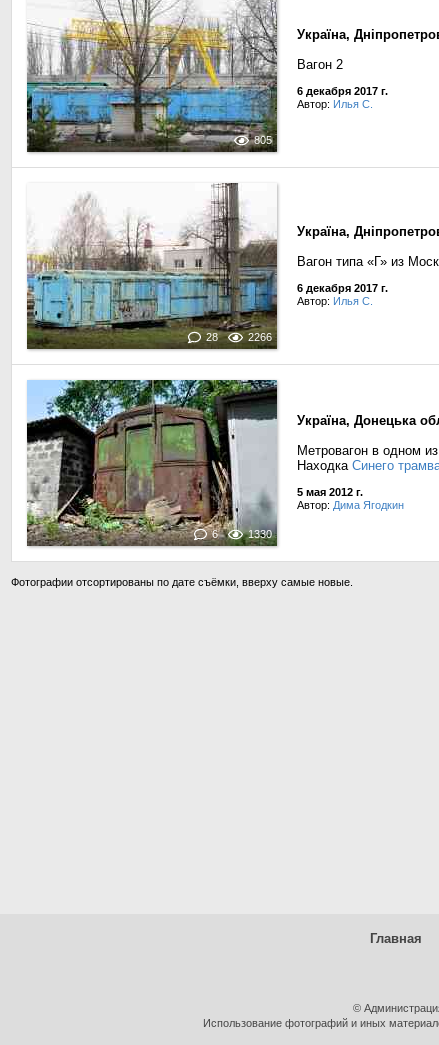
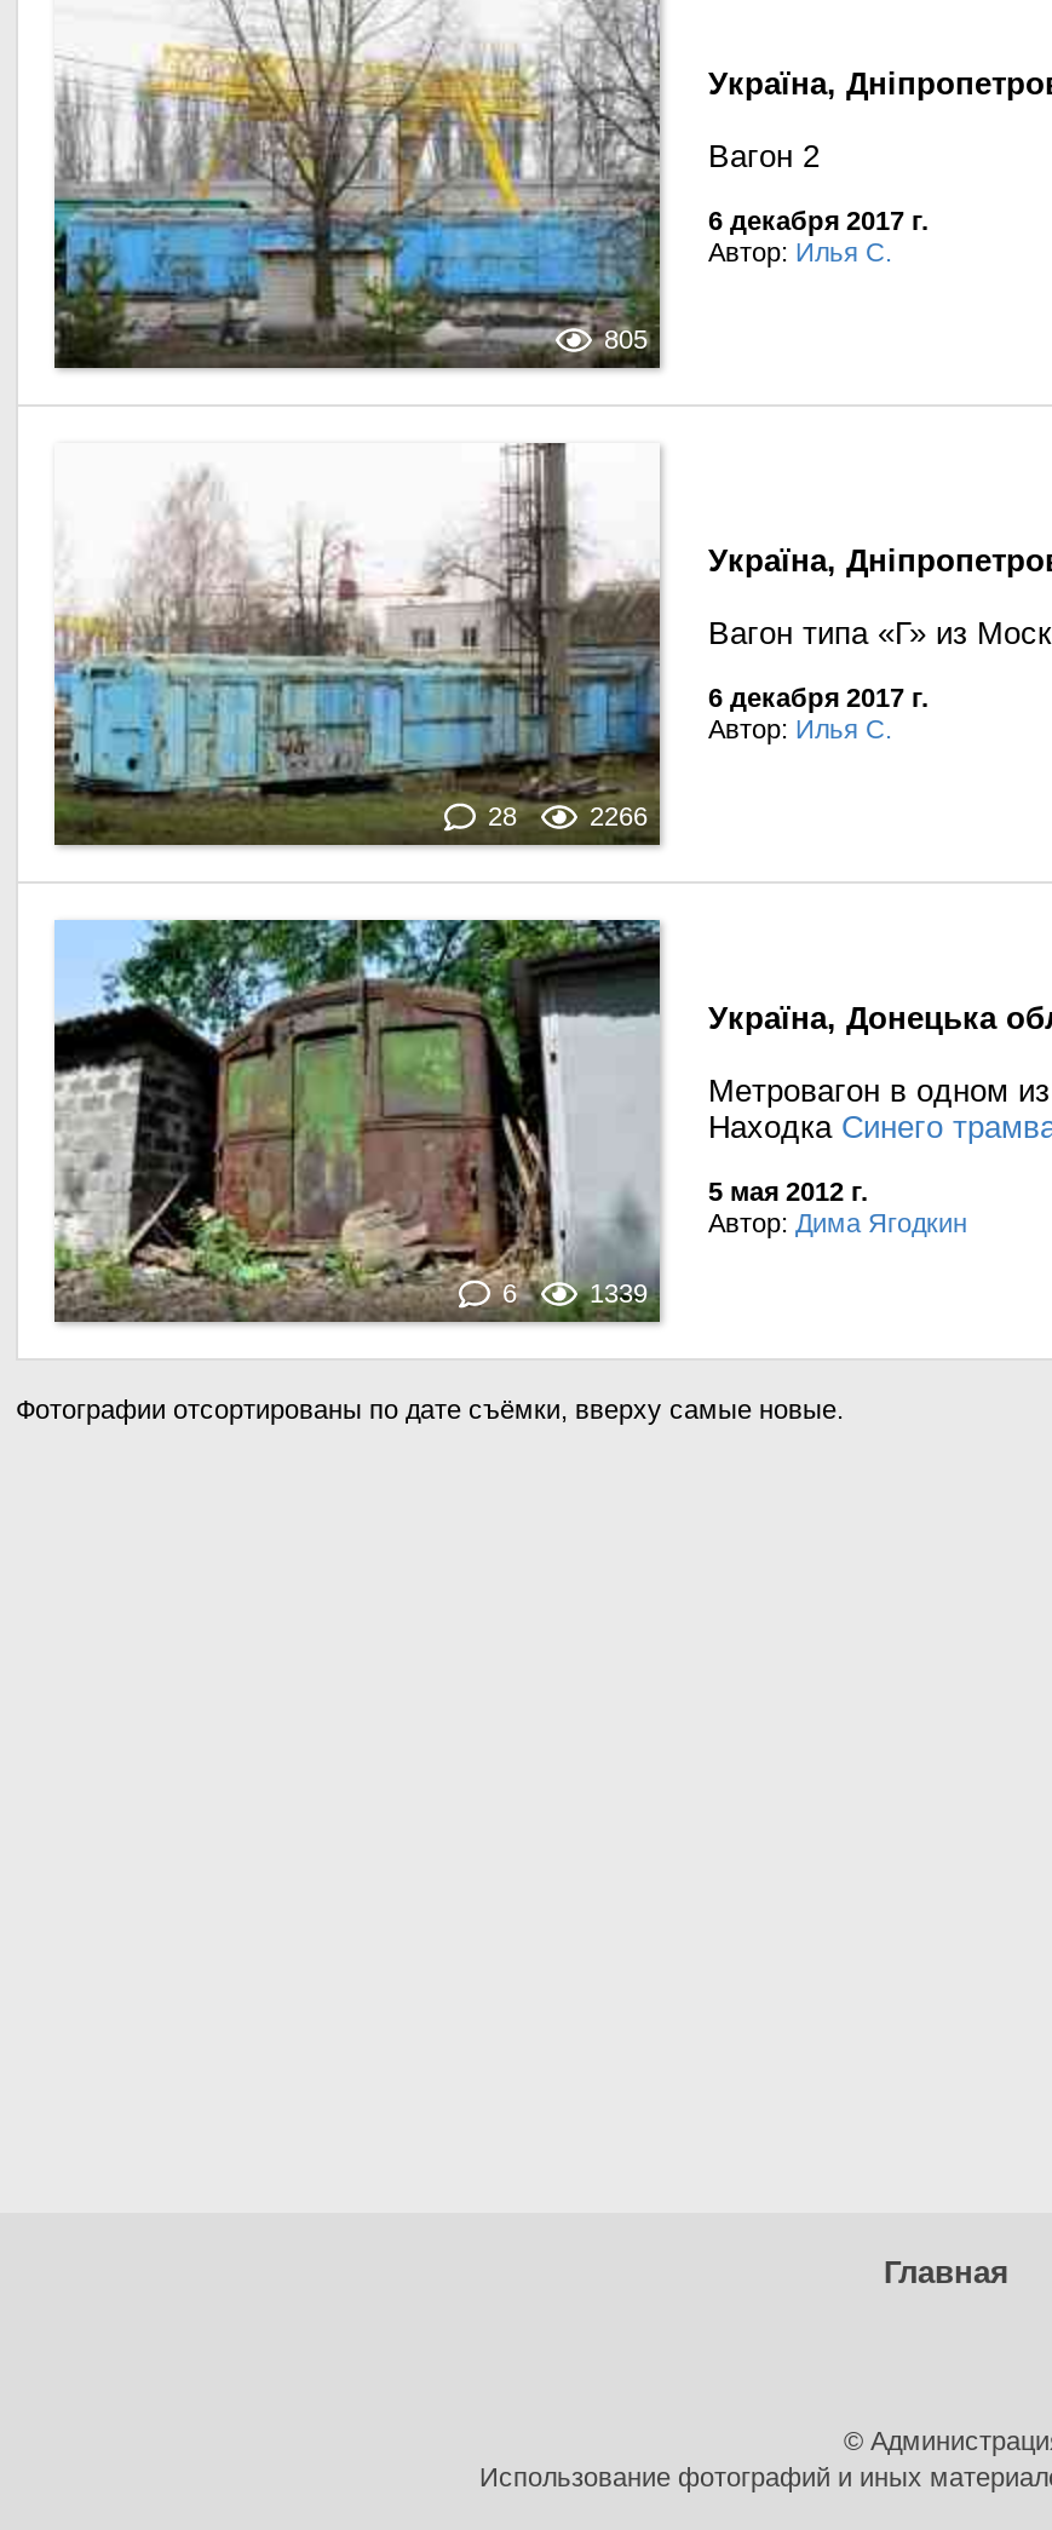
[248,528,272,540] 1330 -> [590,1278,648,1307] 1339

